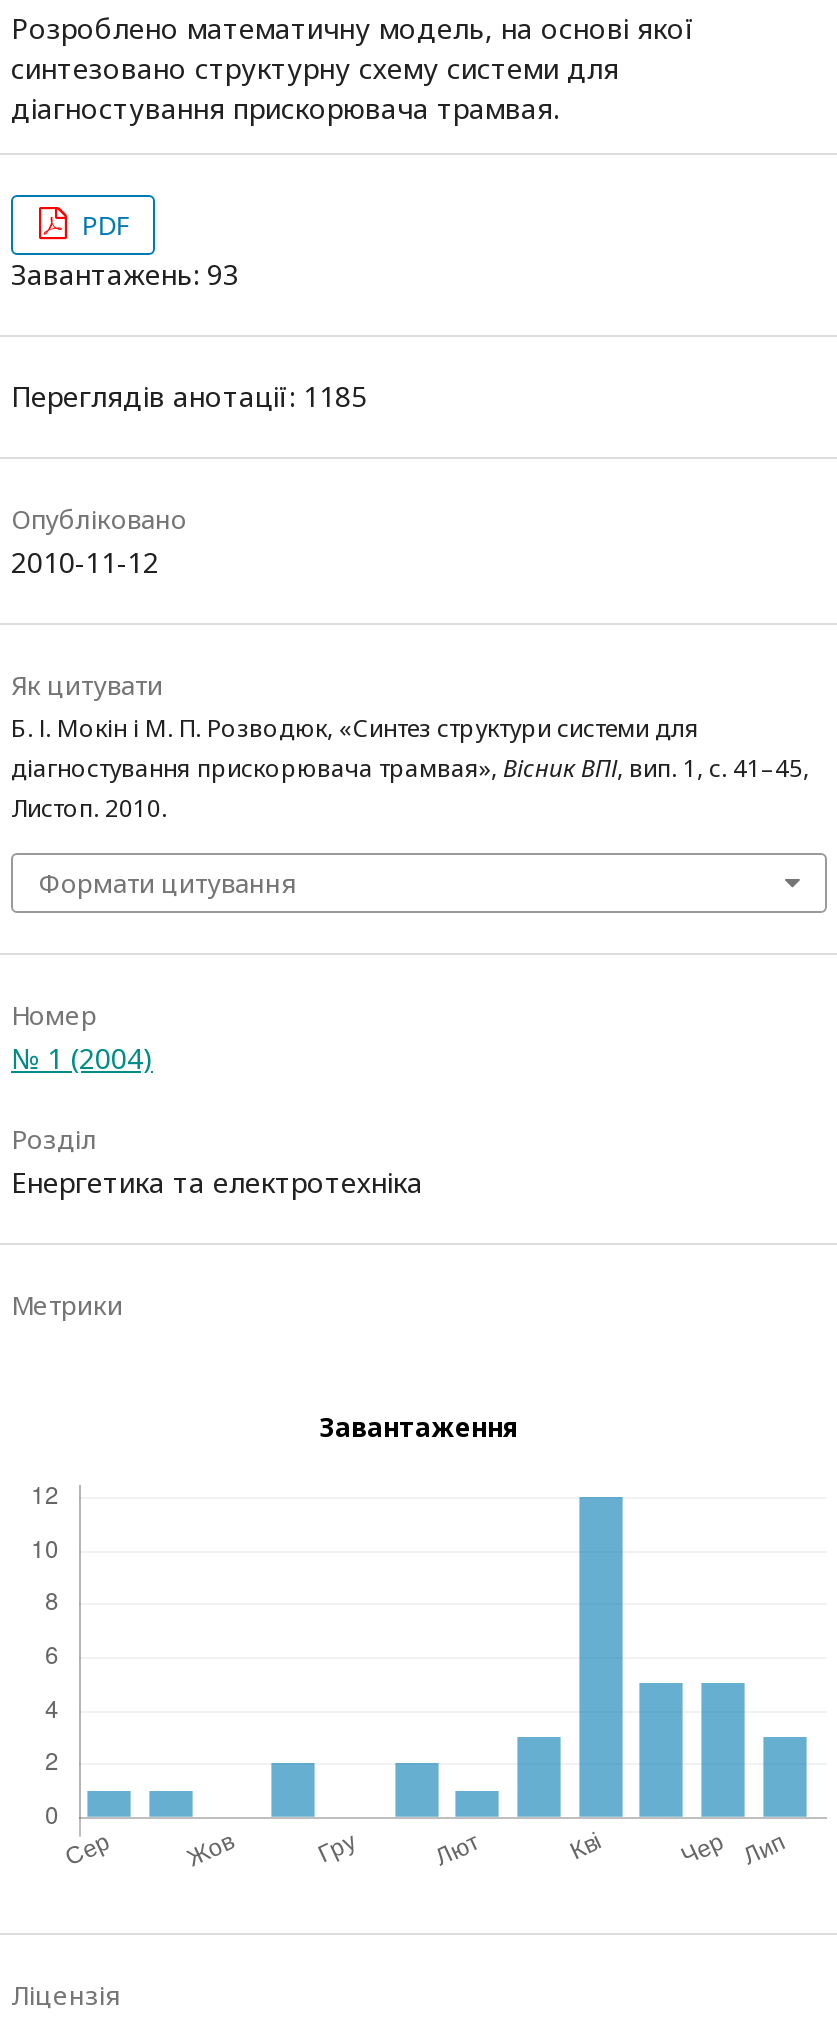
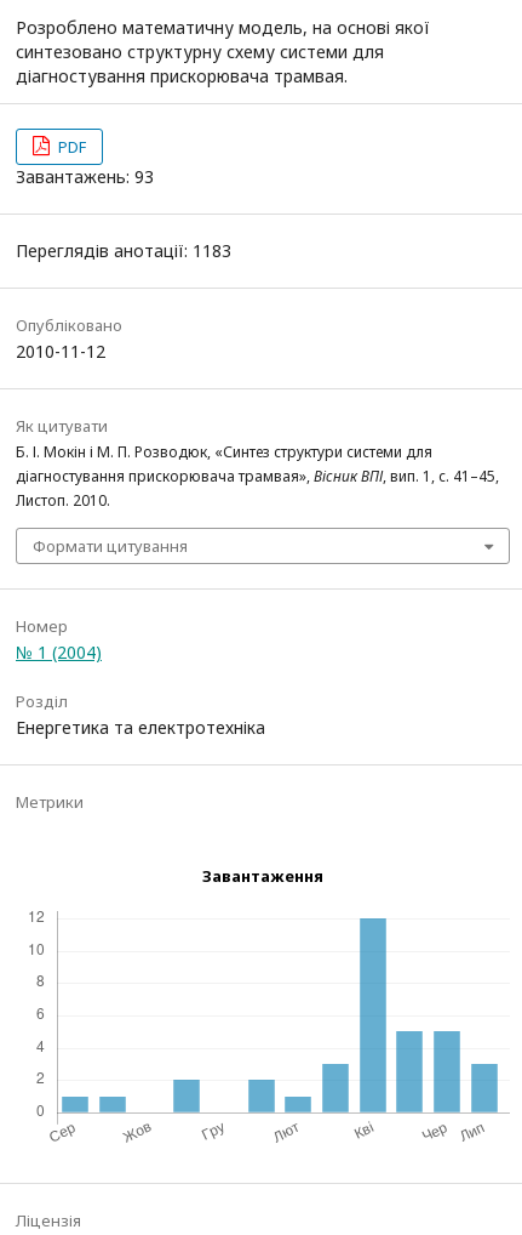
[11,377,367,415] Переглядів анотації: 1185 -> [16,239,231,262] Переглядів анотації: 1183

